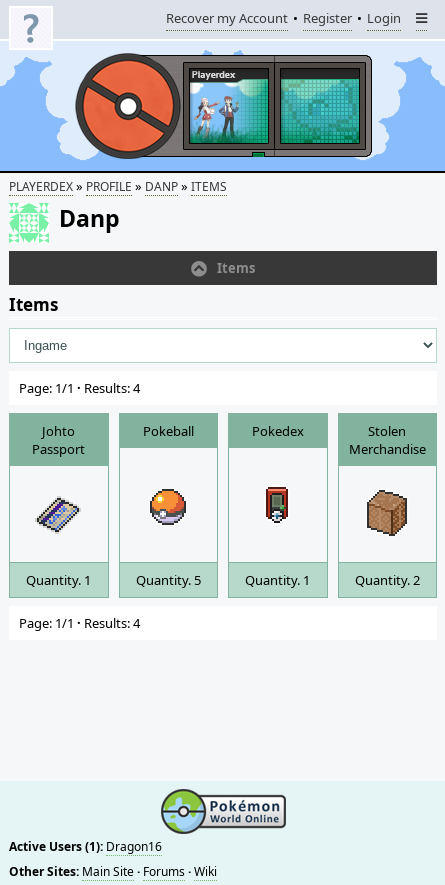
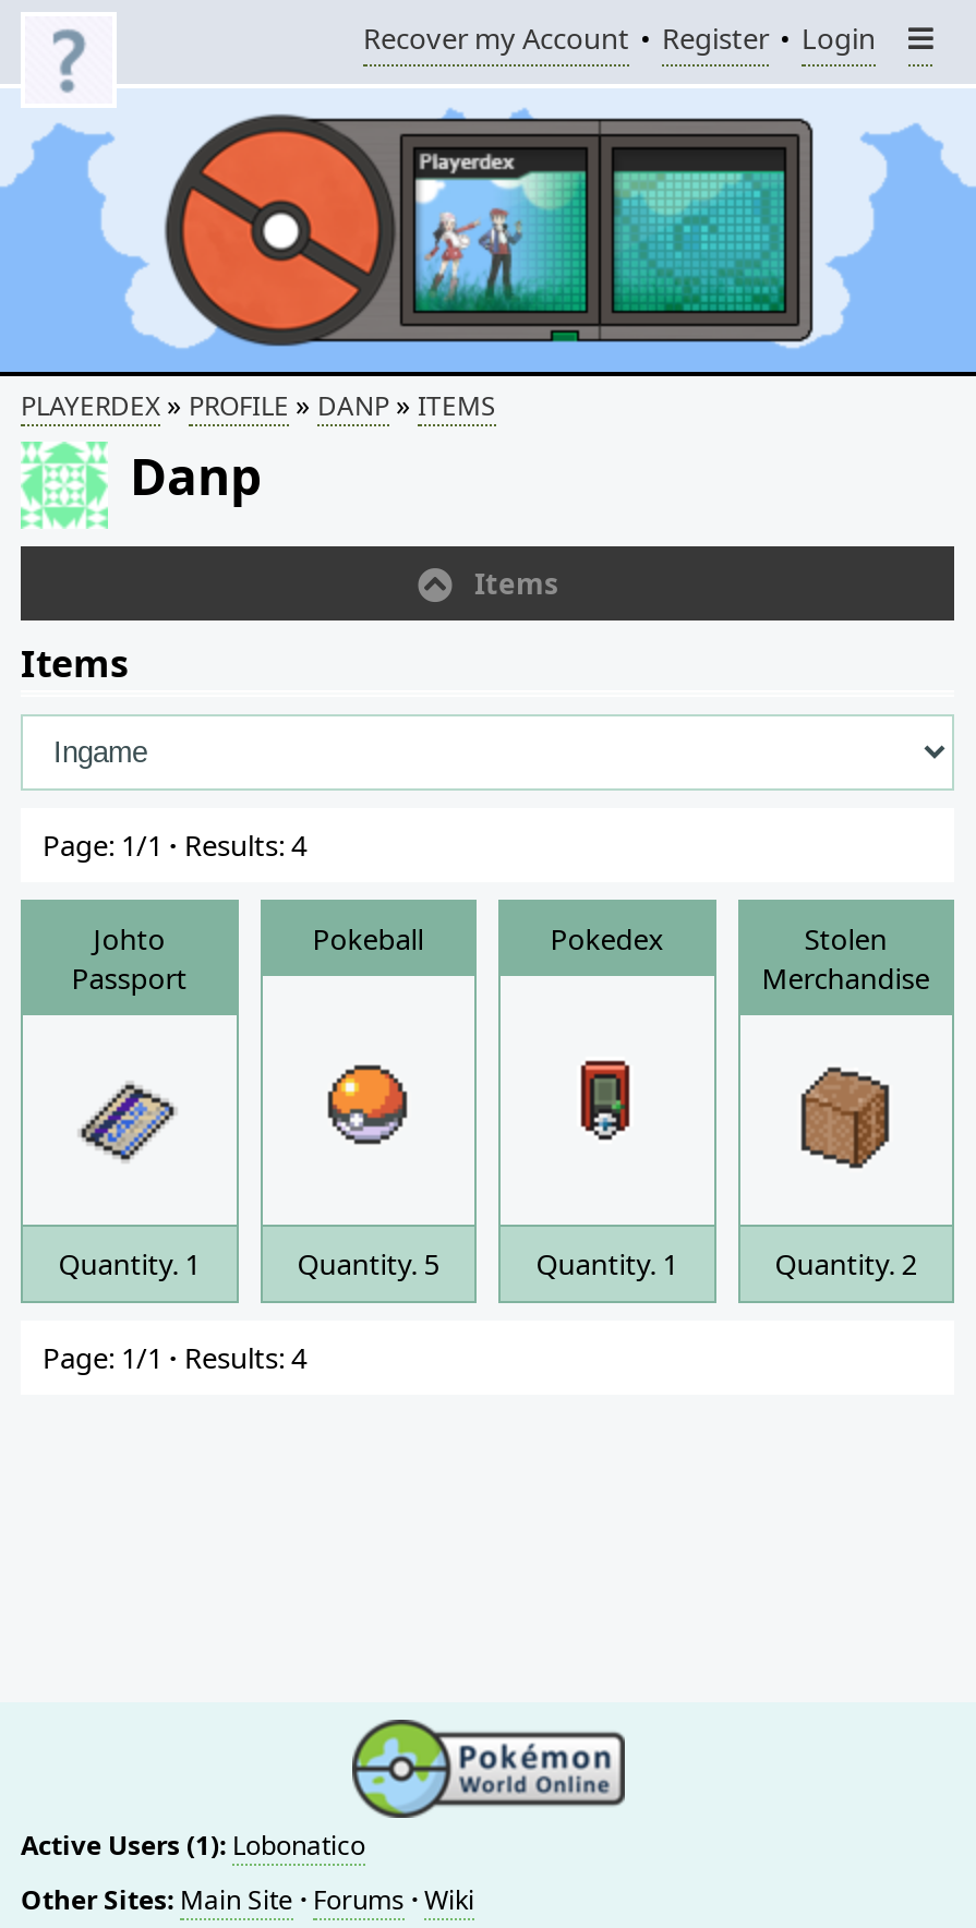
[9,838,162,855] Active Users (1): Dragon16 -> [21,1827,365,1864] Active Users (1): Lobonatico

